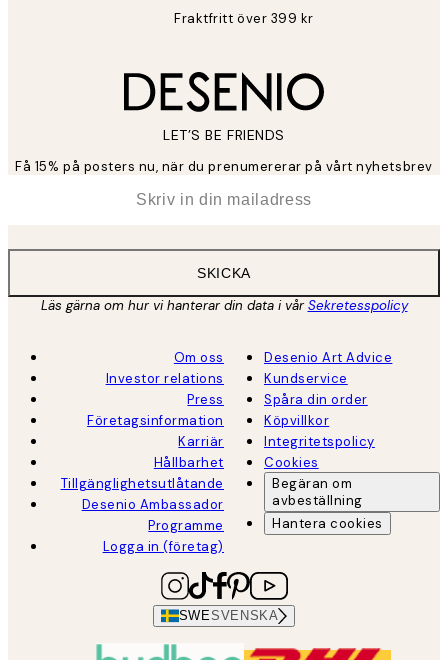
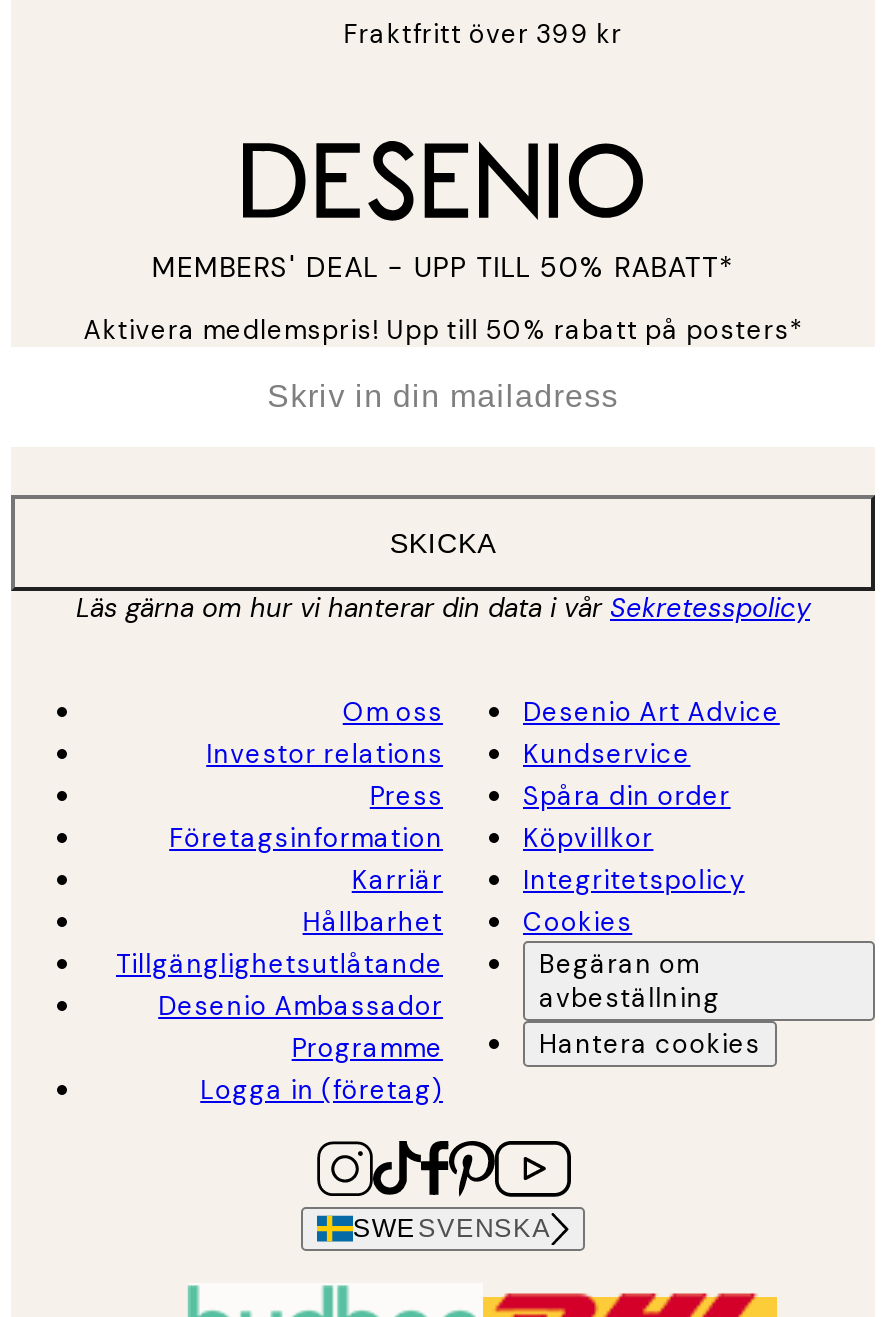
[163,126,285,144] LET’S BE FRIENDS -> [152,249,734,285] MEMBERS' DEAL - UPP TILL 50% RABATT*
[15,158,433,175] Få 15% på posters nu, när du prenumererar på vårt nyhetsbrev -> [83,313,803,347] Aktivera medlemspris! Upp till 50% rabatt på posters*

